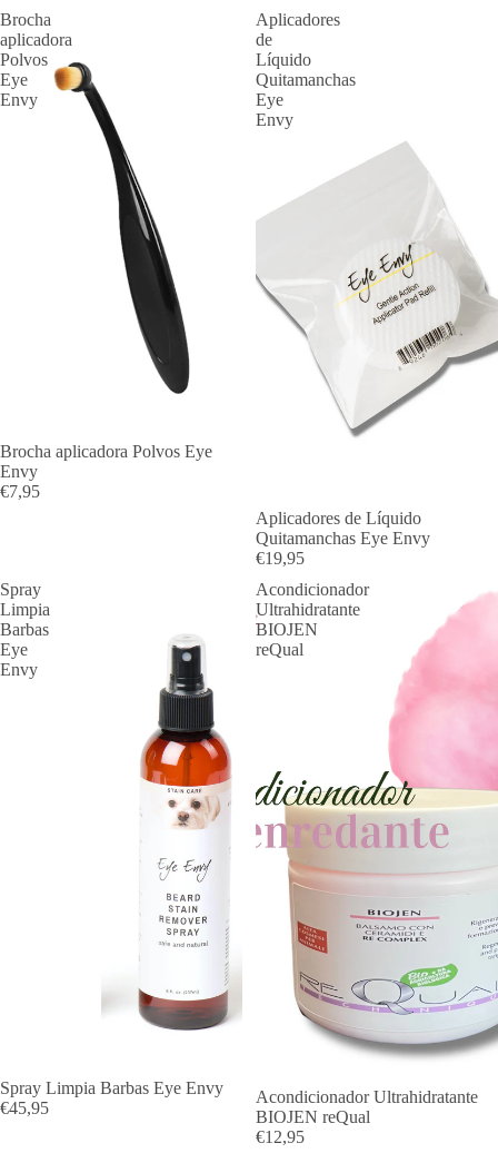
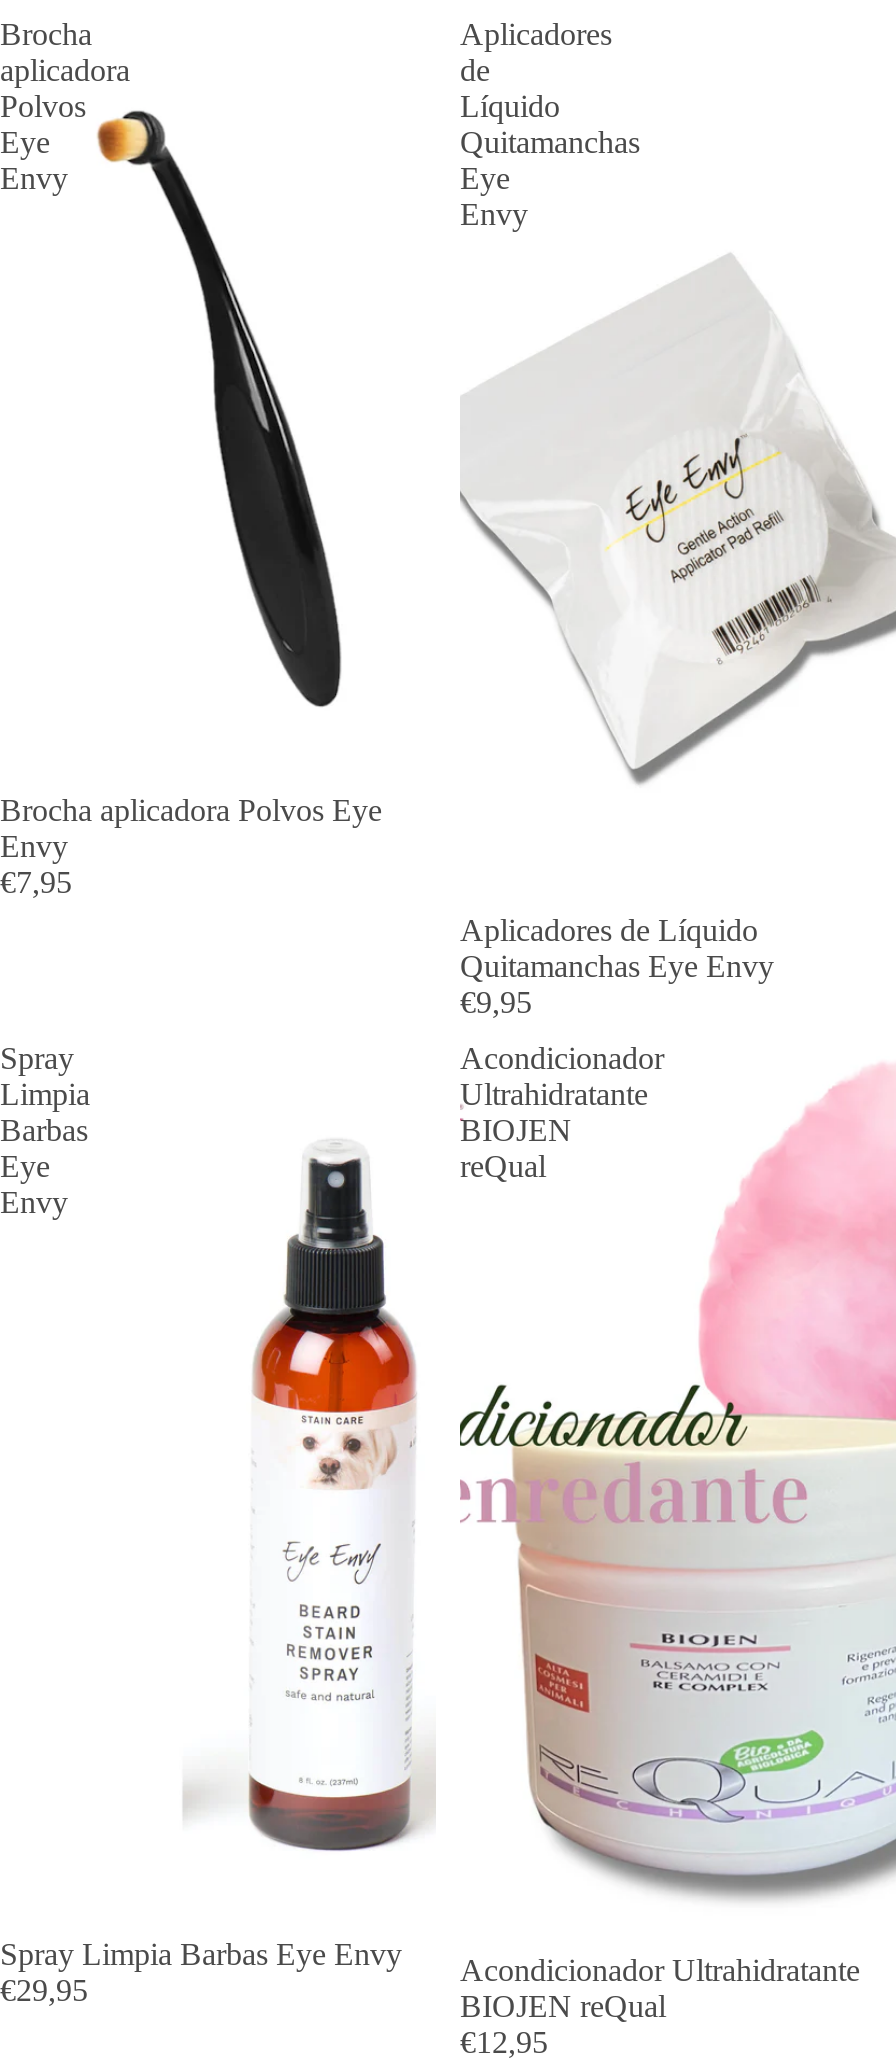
[256,549,305,568] €19,95 -> [460,985,532,1019] €9,95
[0,1098,49,1117] €45,95 -> [0,1973,88,2007] €29,95

